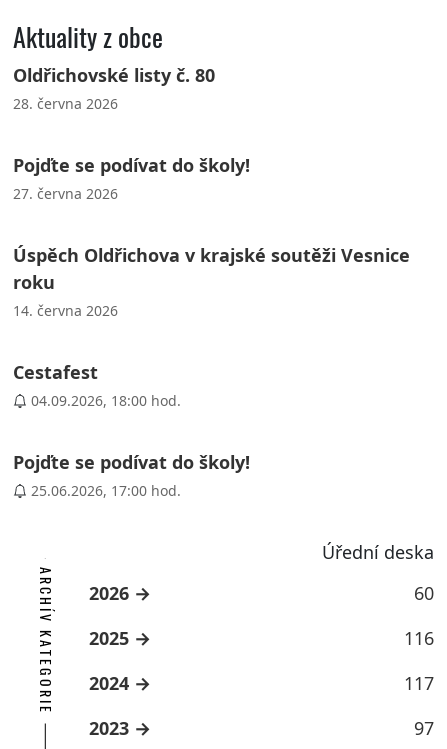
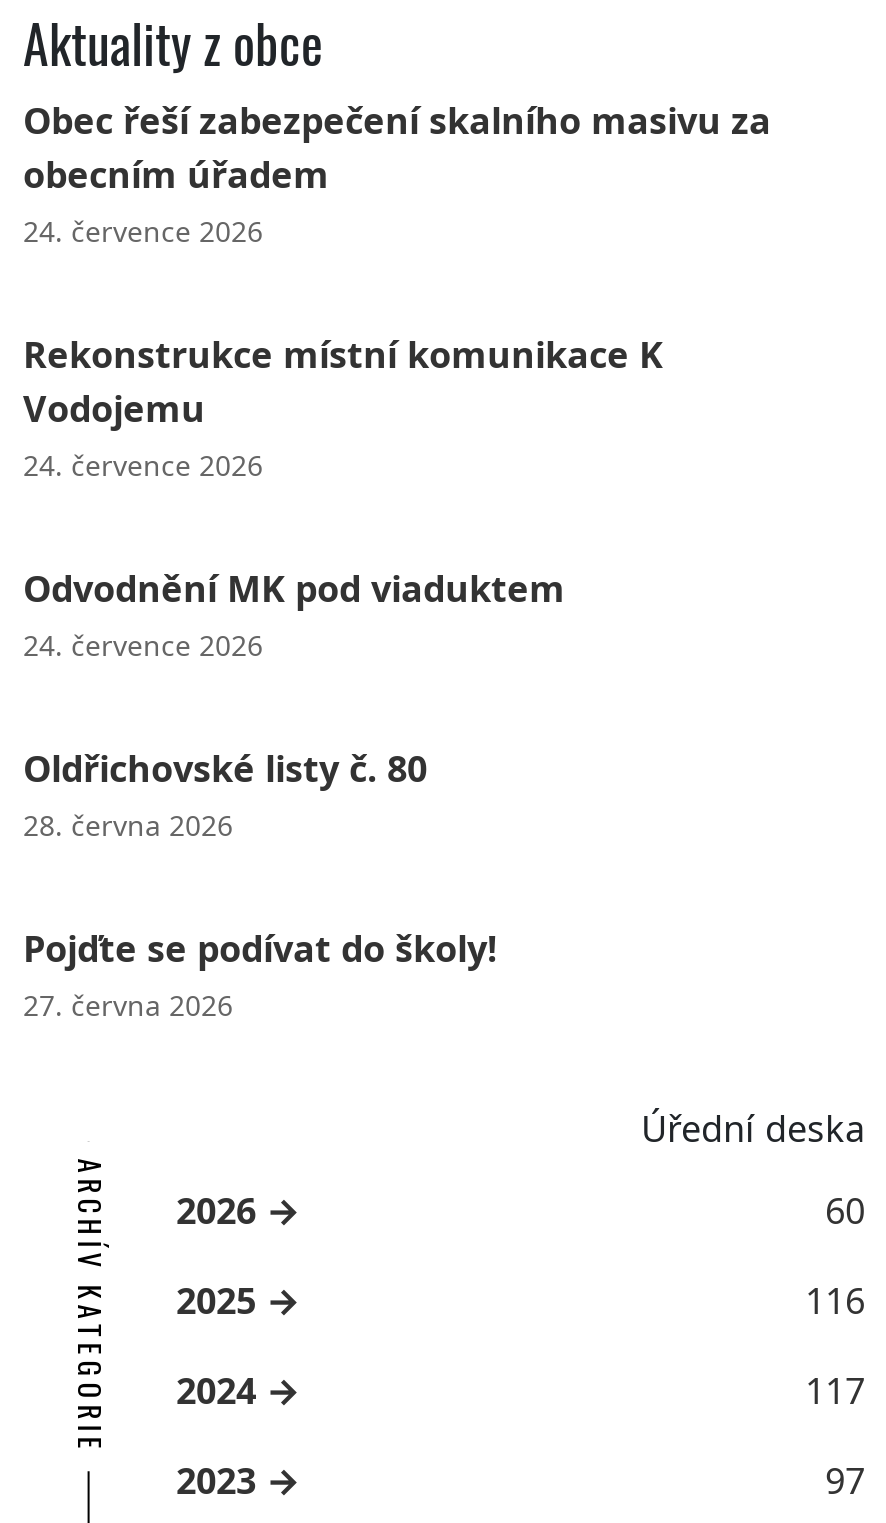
none -> [23,96,771,664] Obec řeší zabezpečení skalního masivu za | obecním úřadem | 24. července 2026 | Rekonstrukce místní komunikace K | Vodojemu | 24. července 2026 | Odvodnění MK pod viaduktem | 24. července 2026
moved [12,63,249,203] -> [23,744,497,1024]: Oldřichovské listy č. 80 | 28. června 2026 | Pojďte se podívat do školy! | 27. června 2026
[12,243,409,500] Úspěch Oldřichova v krajské soutěži Vesnice | roku | 14. června 2026 | Cestafest | 04.09.2026, 18:00 hod. | Pojďte se podívat do školy! | 25.06.2026, 17:00 hod. -> none

